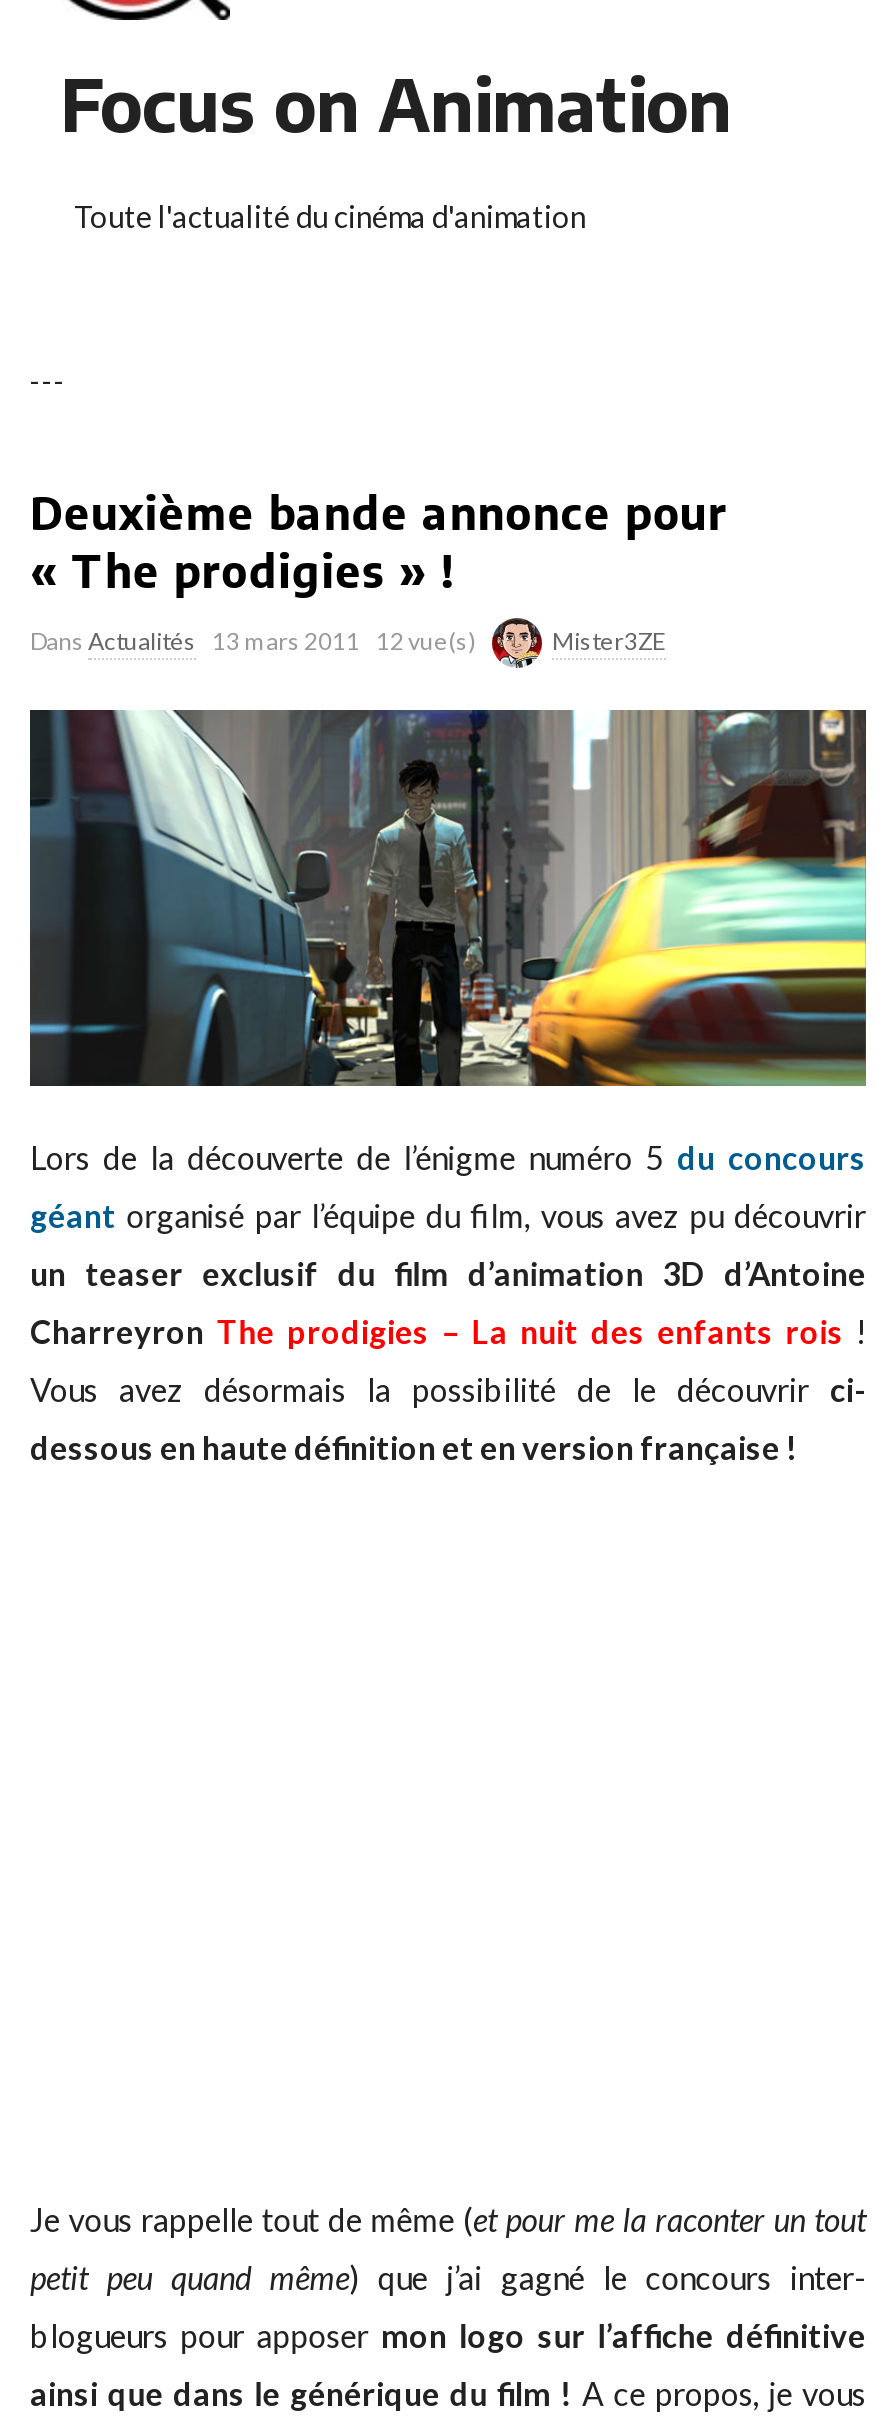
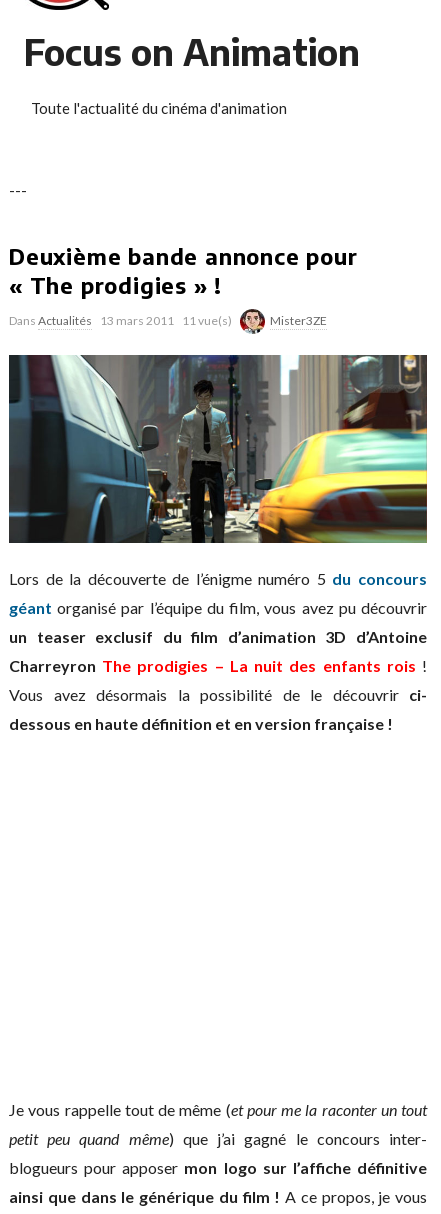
[30,626,476,656] Dans Actualités 13 mars 2011 12 vue(s) -> [9,313,232,328] Dans Actualités 13 mars 2011 11 vue(s)

